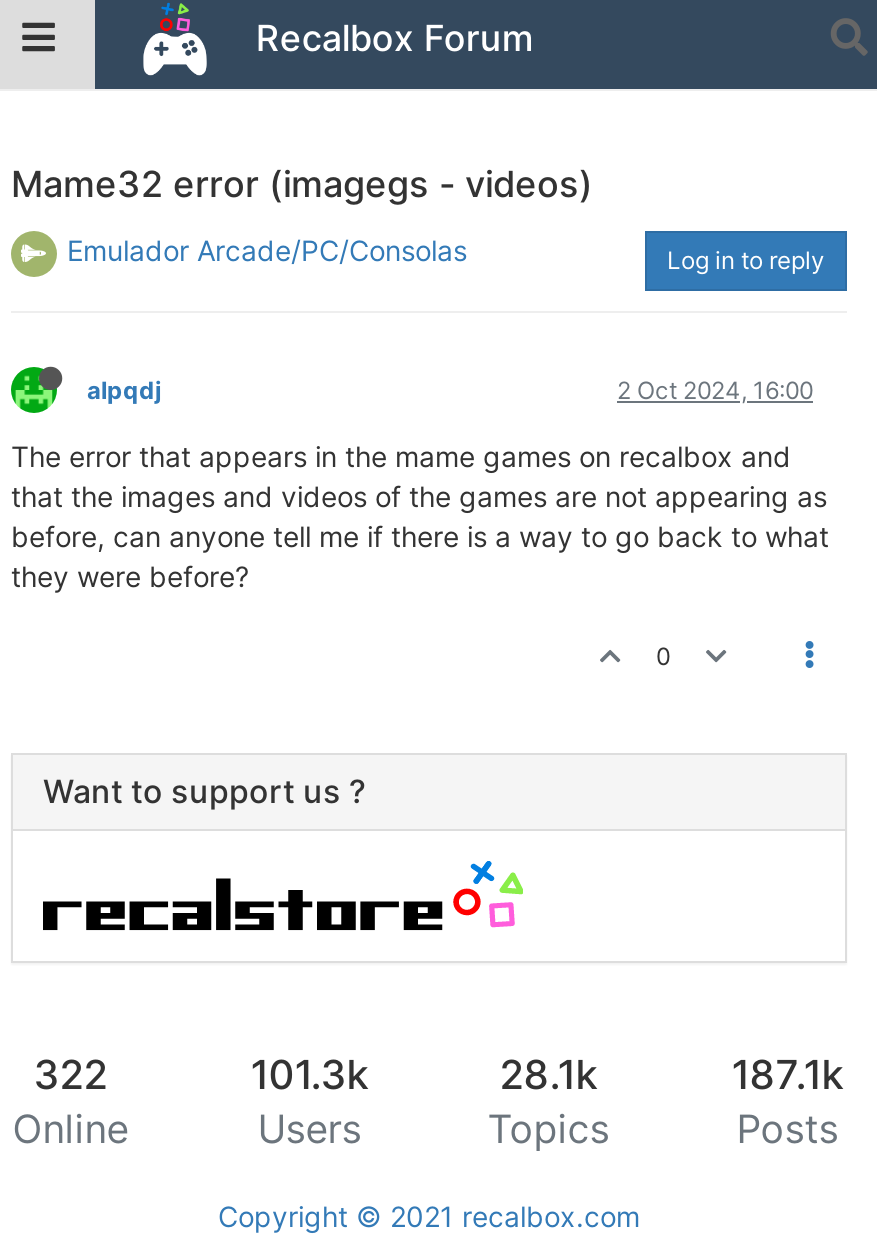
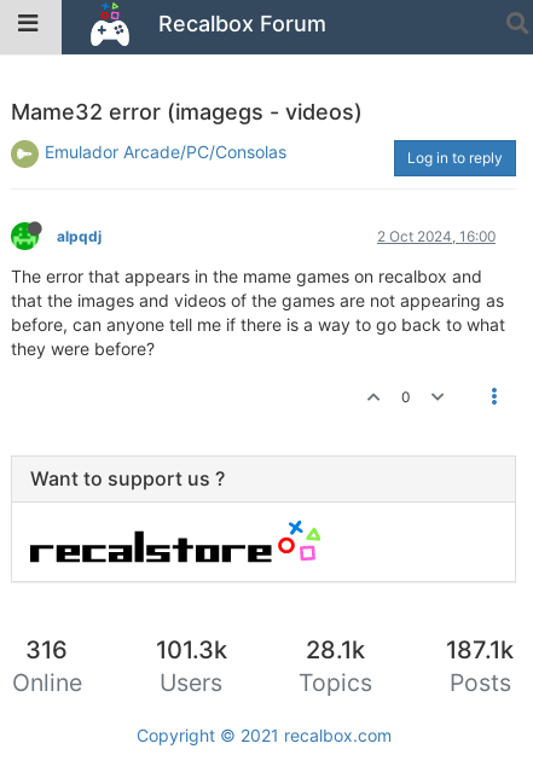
[33,1052,107,1100] 322 -> [26,636,68,665] 316

